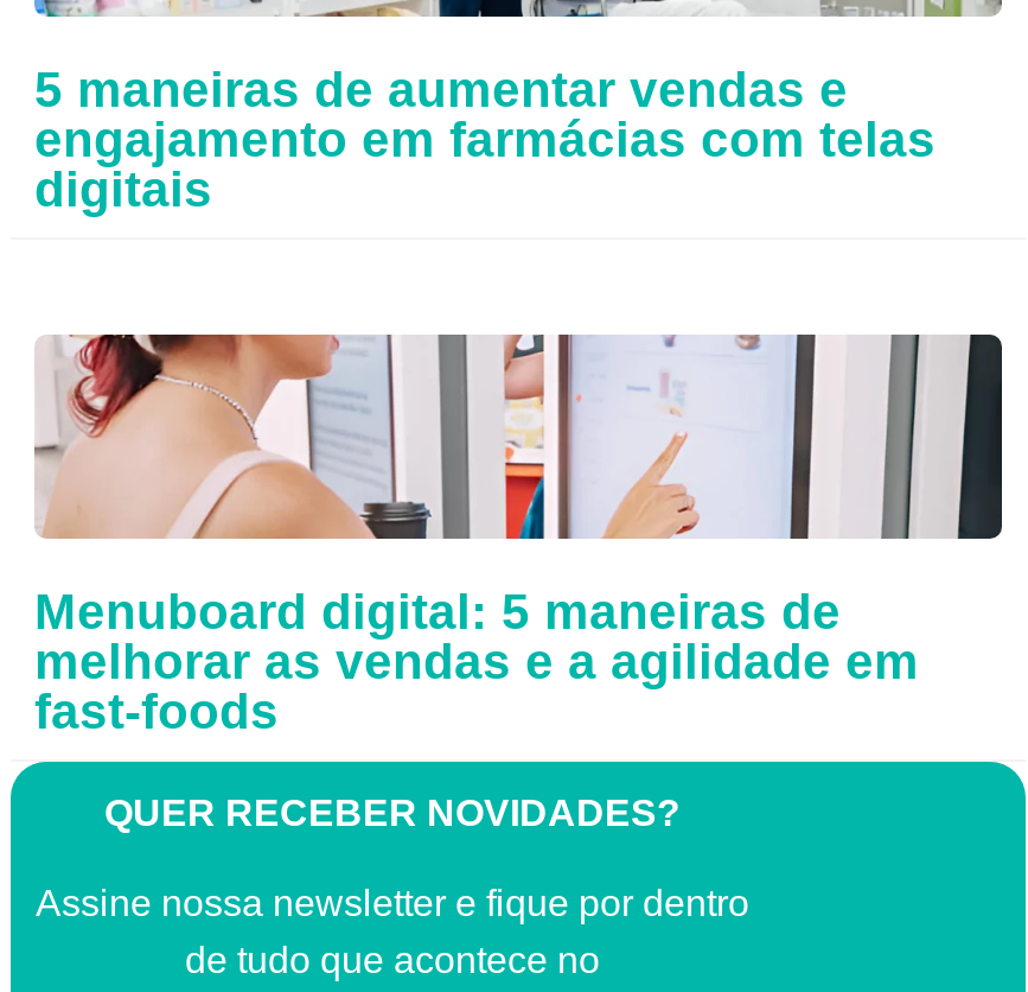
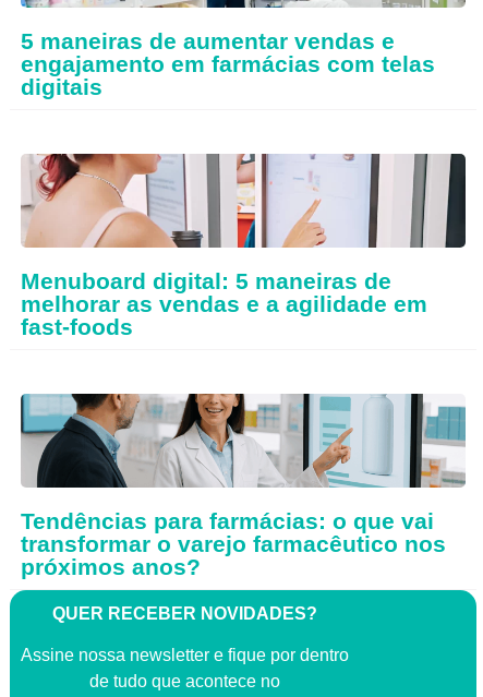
none -> [20,393,446,579] [image] | Tendências para farmácias: o que vai | transformar o varejo farmacêutico nos | próximos anos?
none -> [404,393,467,489] [image]

